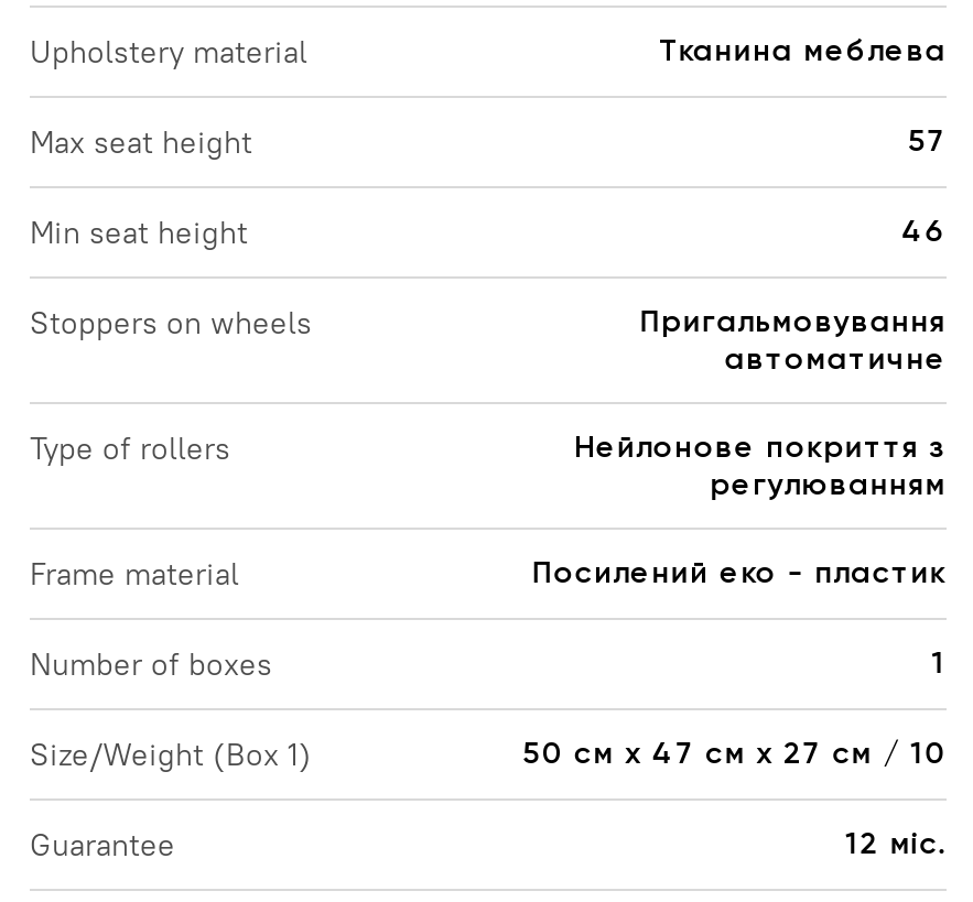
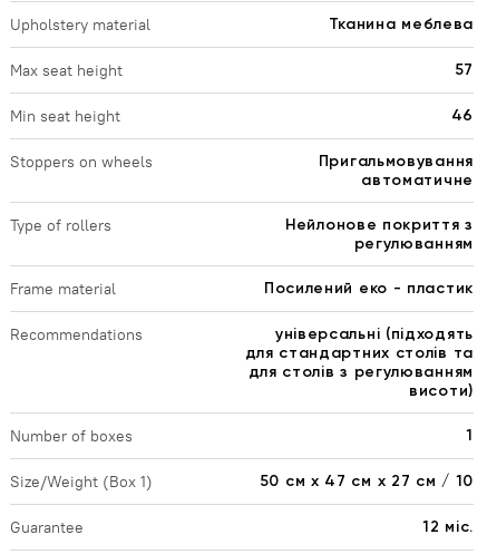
none -> [10,324,474,400] Recommendations | універсальні (підходять | для стандартних столів та | для столів з регулюванням | висоти)

